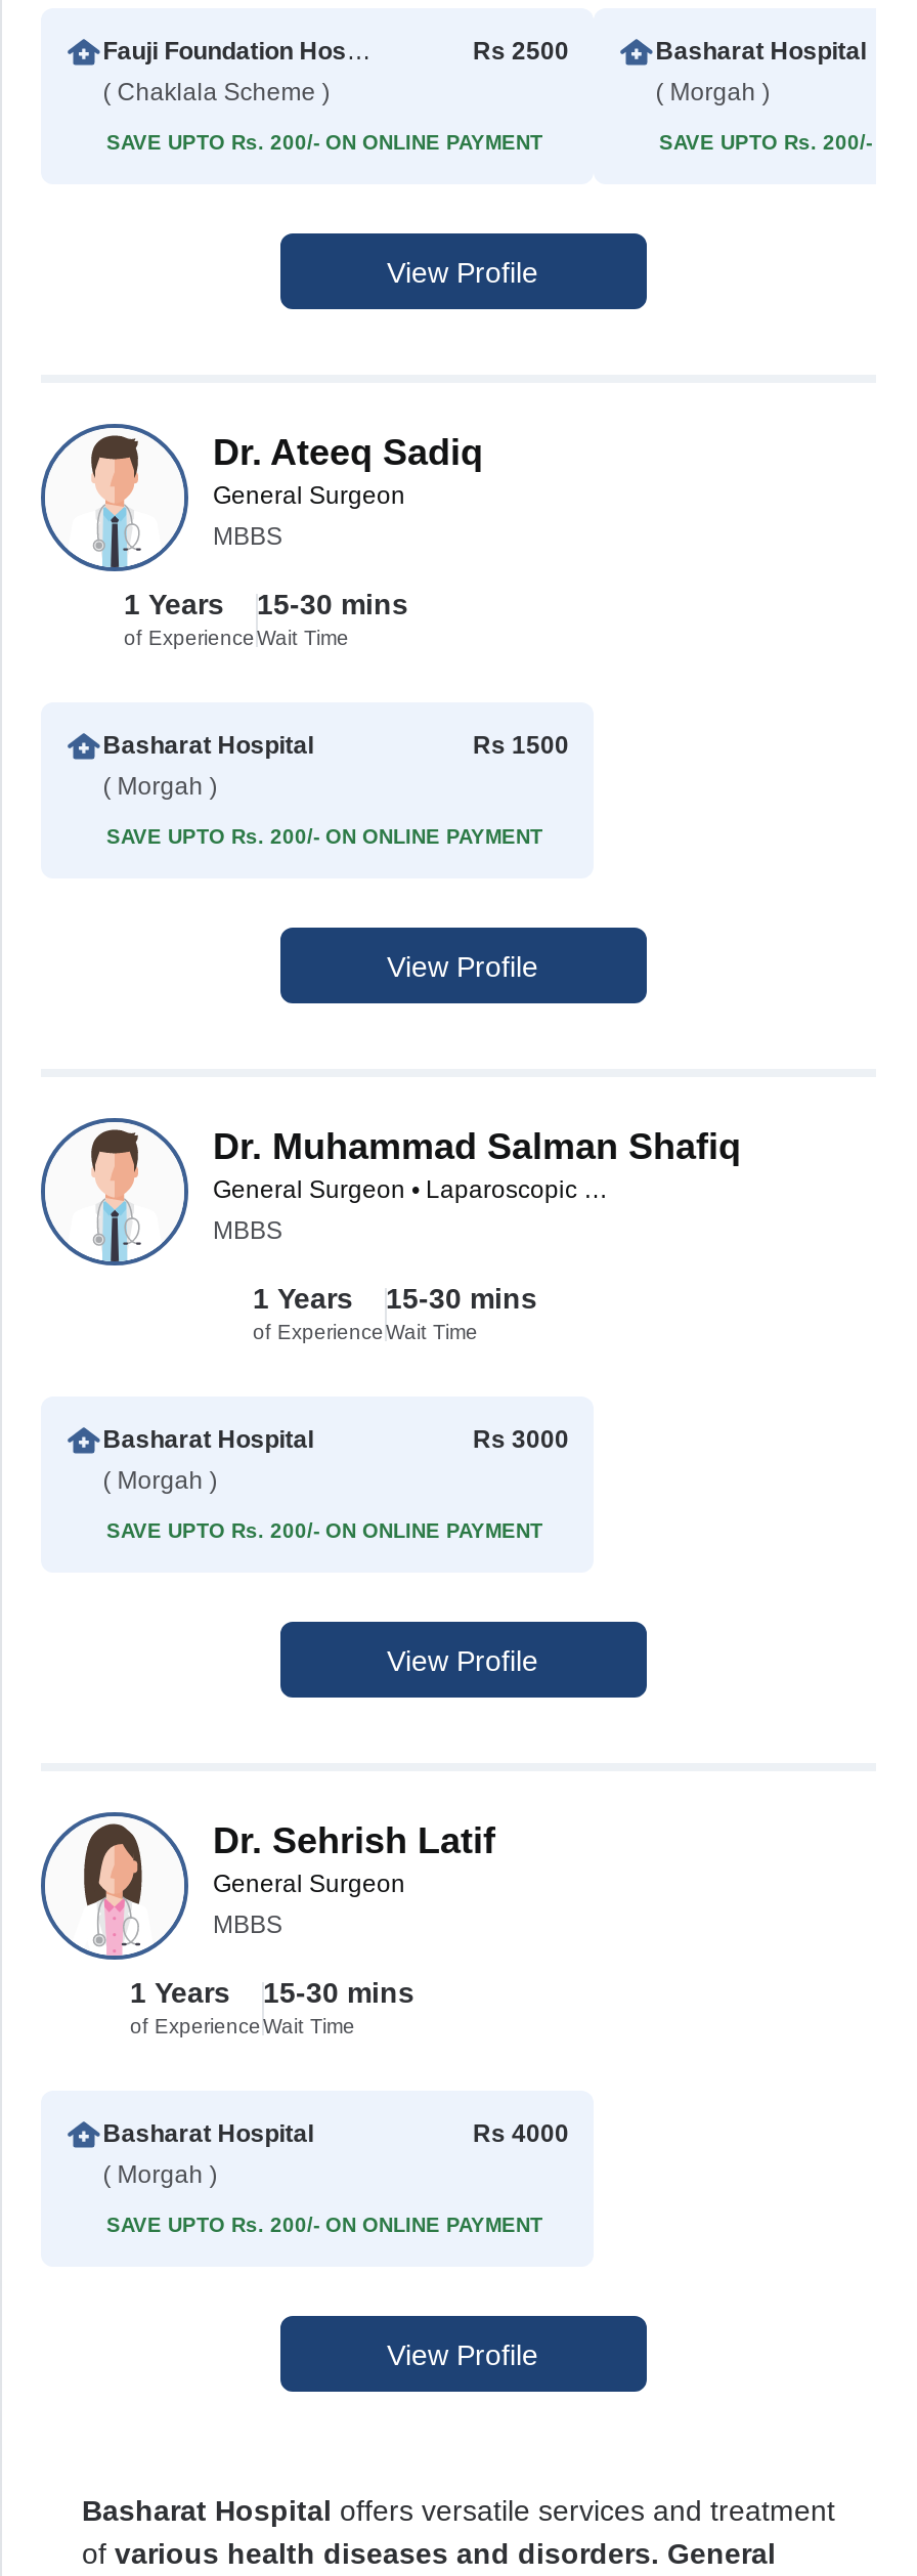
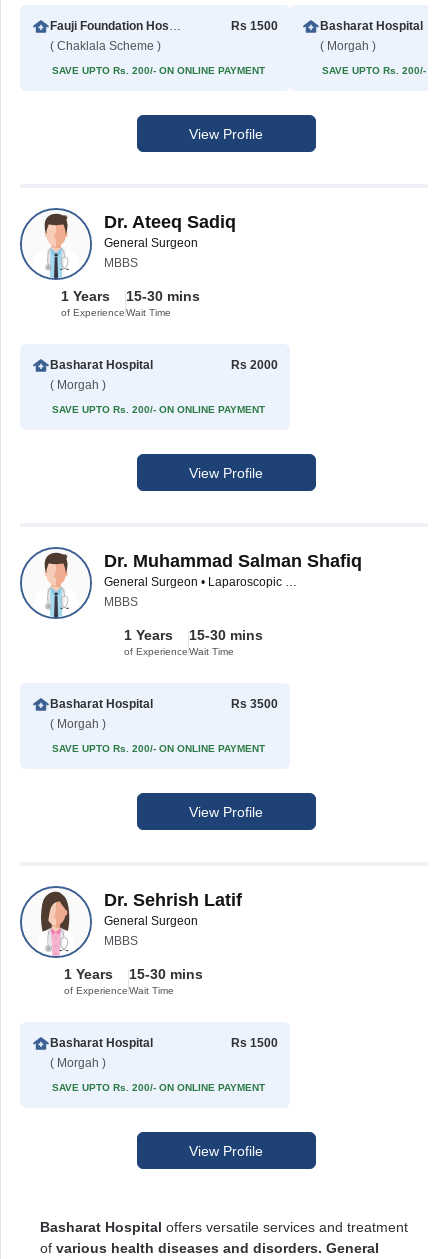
[473,37,569,66] Rs 2500 -> [231,19,278,33] Rs 1500
[473,731,569,760] Rs 1500 -> [231,358,278,372] Rs 2000
[473,1425,569,1454] Rs 3000 -> [231,697,278,711] Rs 3500
[473,2119,569,2148] Rs 4000 -> [231,1036,278,1050] Rs 1500

